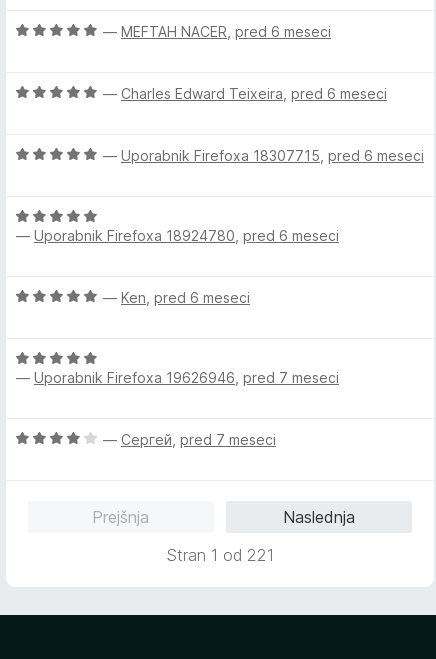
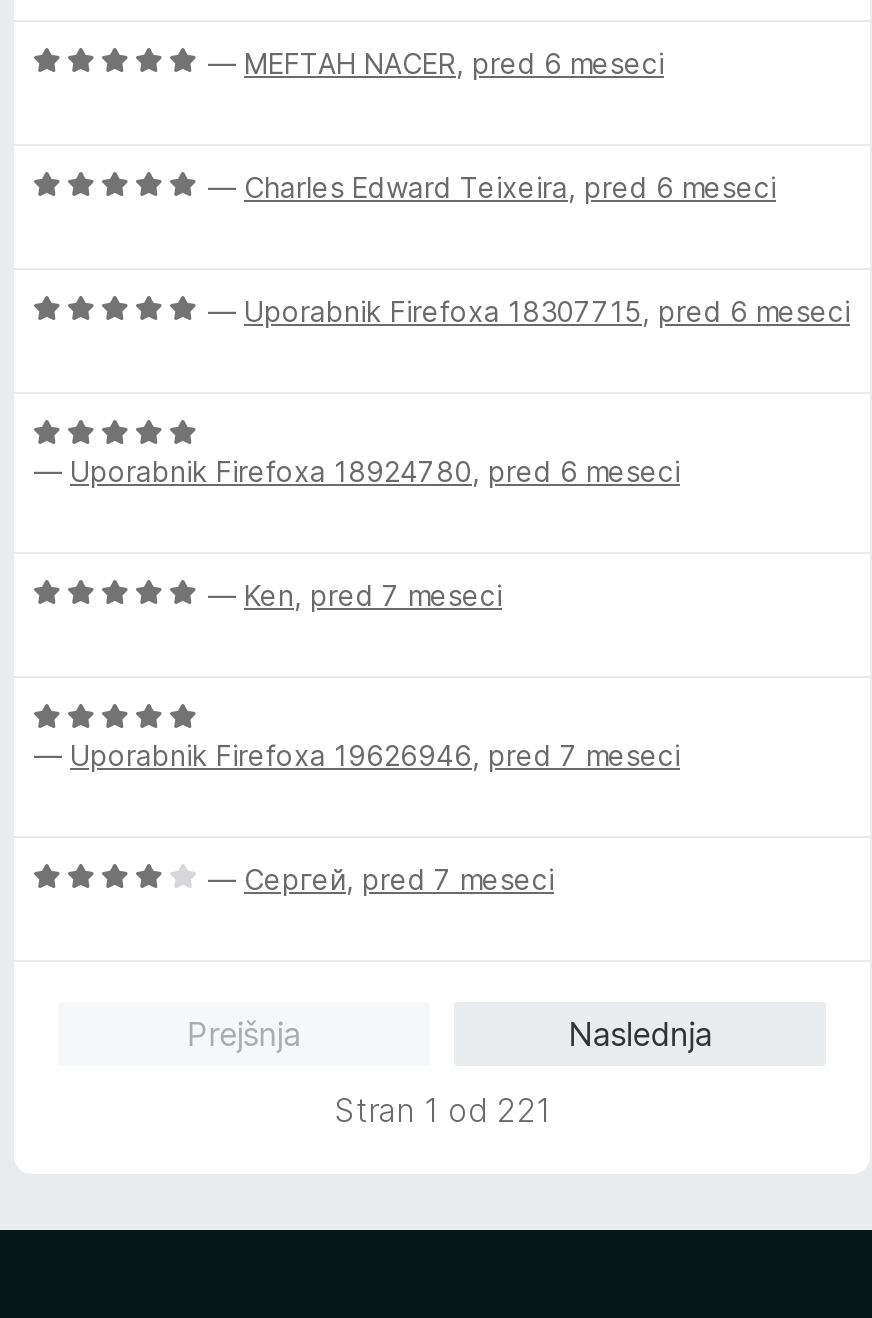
[103,289,250,306] — Ken, pred 6 meseci -> [208,578,502,612] — Ken, pred 7 meseci

